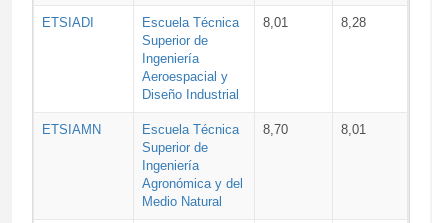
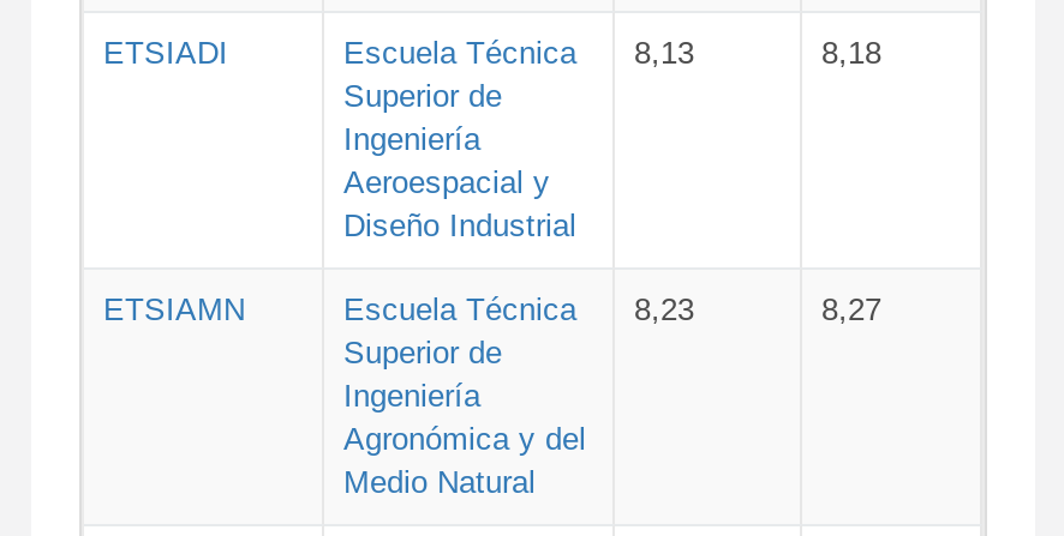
[142,15,288,30] Escuela Técnica 8,01 -> [343,35,694,71] Escuela Técnica 8,13
[341,15,366,30] 8,28 -> [821,35,881,71] 8,18
[142,122,288,137] Escuela Técnica 8,70 -> [343,291,694,327] Escuela Técnica 8,23
[341,122,366,137] 8,01 -> [821,291,881,327] 8,27

